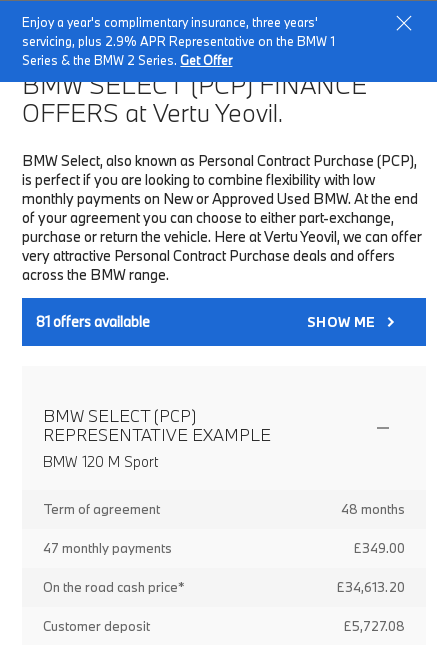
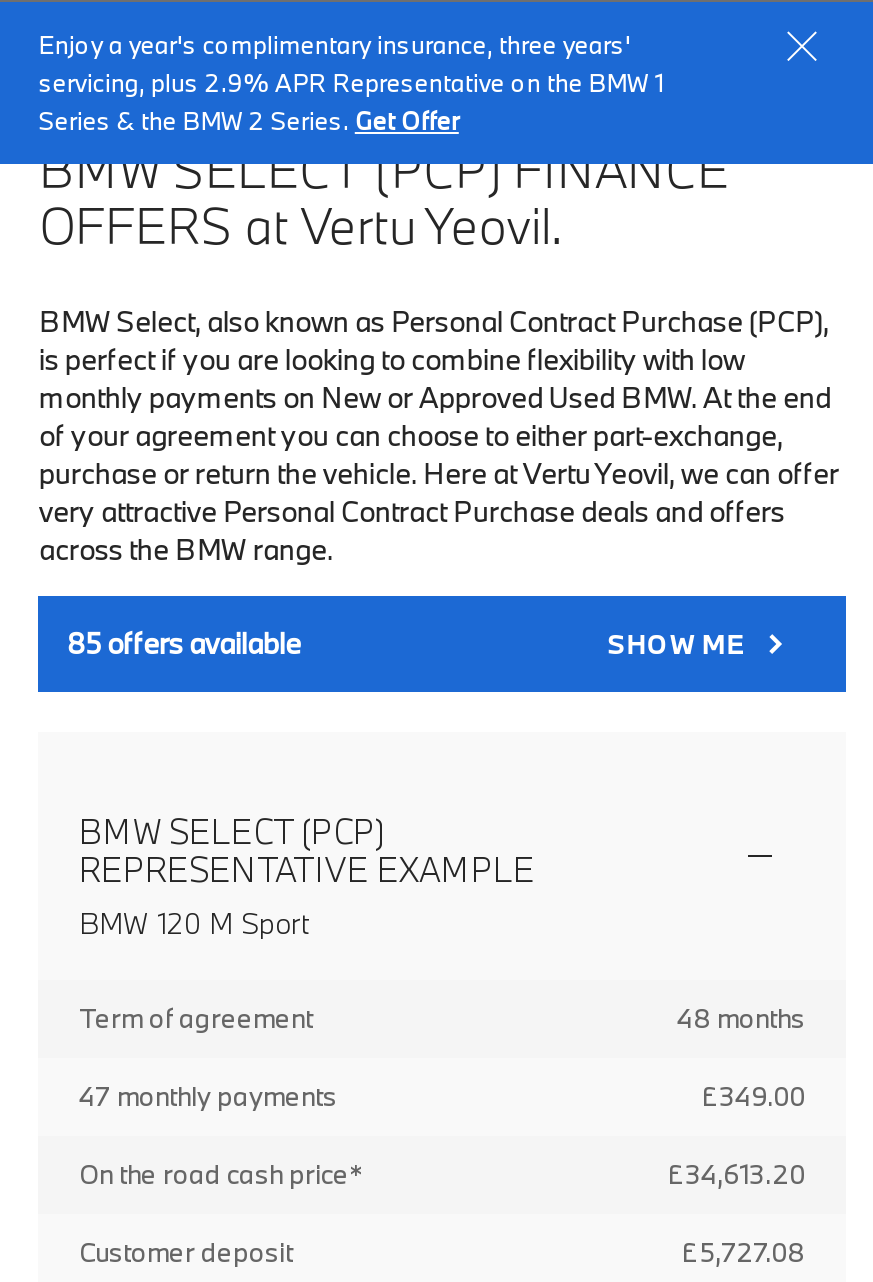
[36,312,150,331] 81 offers available -> [67,624,301,662] 85 offers available

